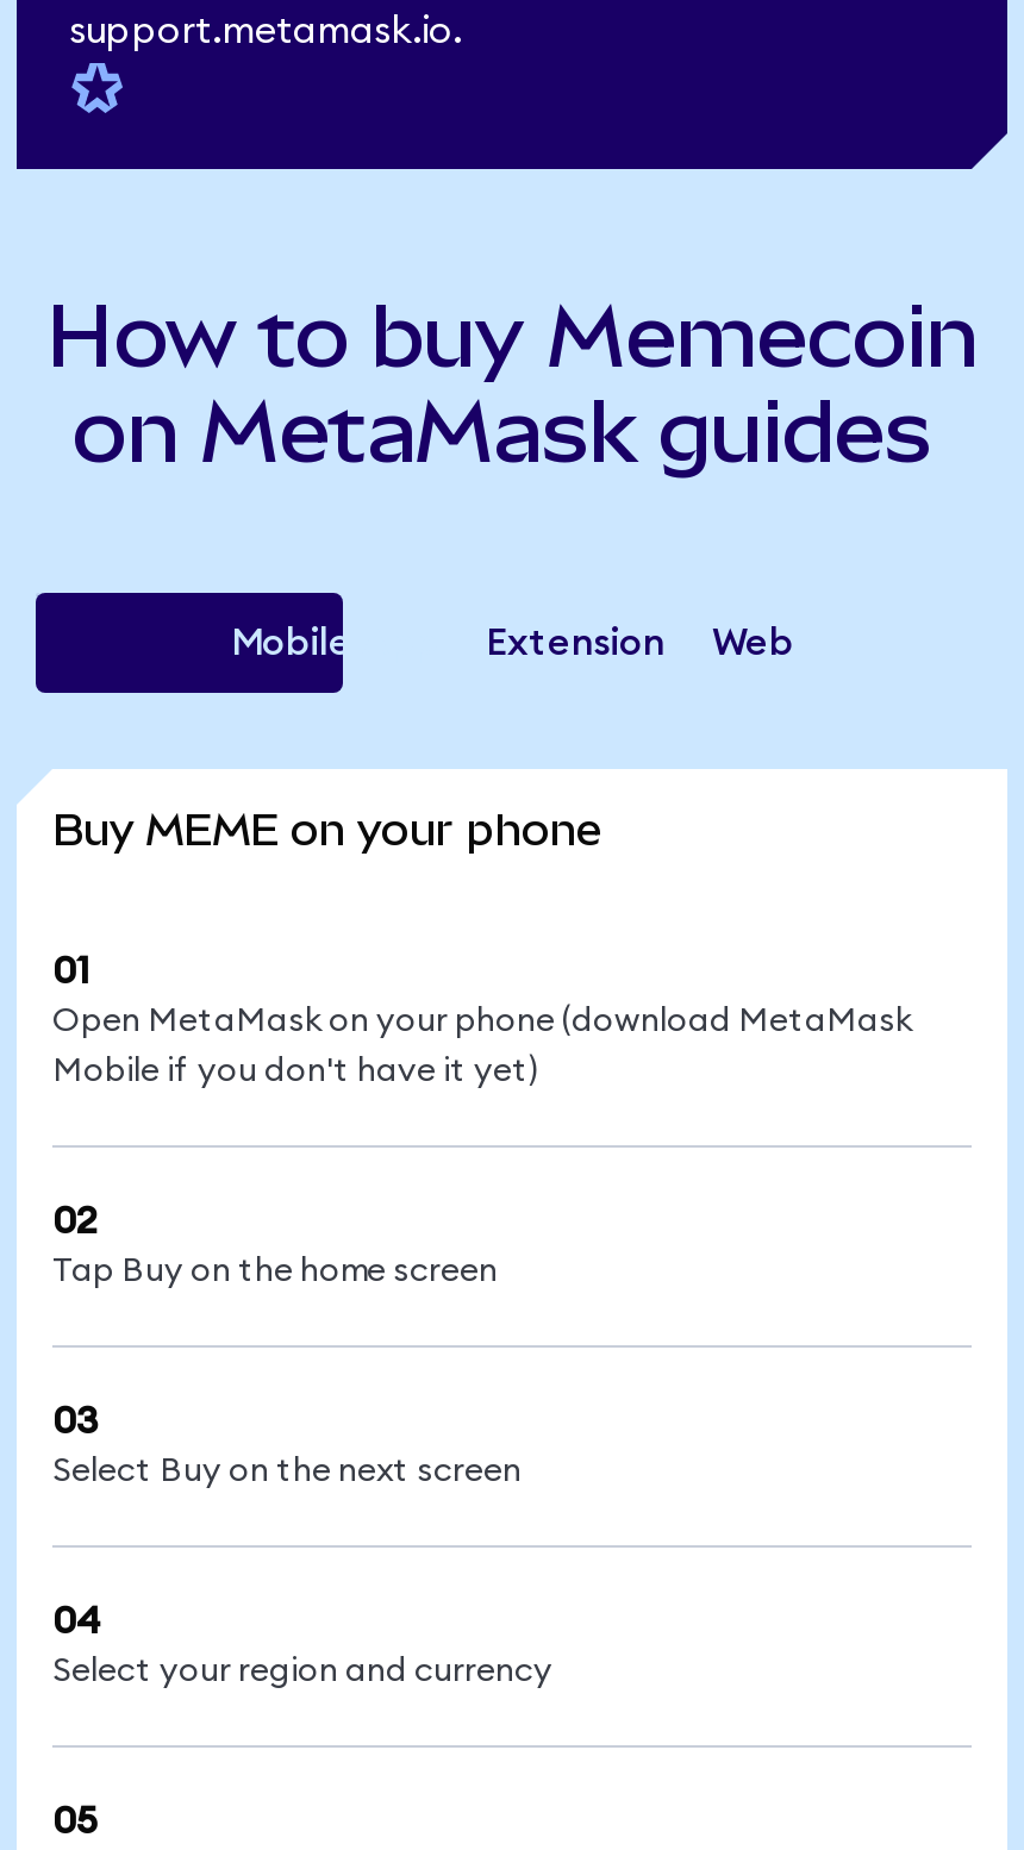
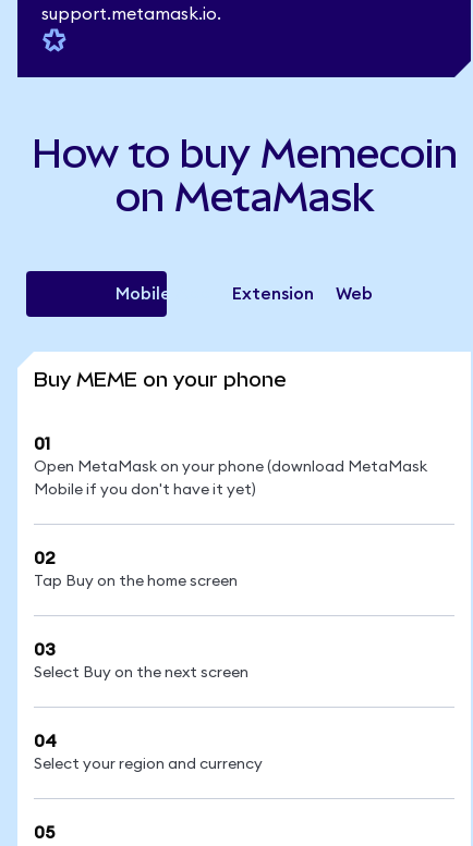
[71,381,953,481] on MetaMask guides -> [115,174,373,220] on MetaMask

